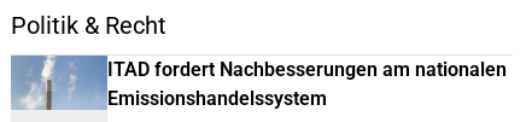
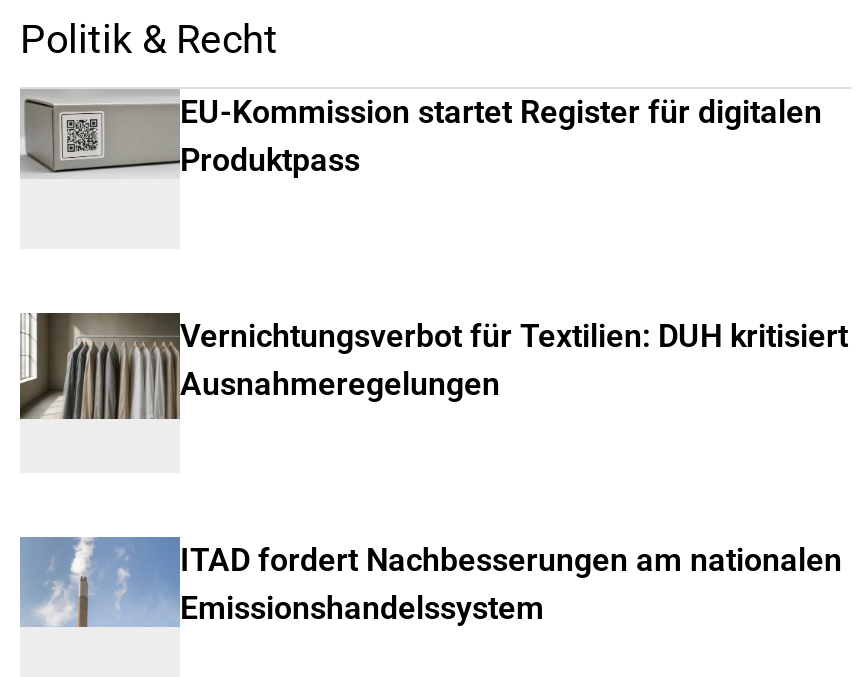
none -> [18,311,848,421] [image] | Vernichtungsverbot für Textilien: DUH kritisiert | Ausnahmeregelungen
none -> [20,89,822,179] [image] | EU-Kommission startet Register für digitalen | Produktpass

